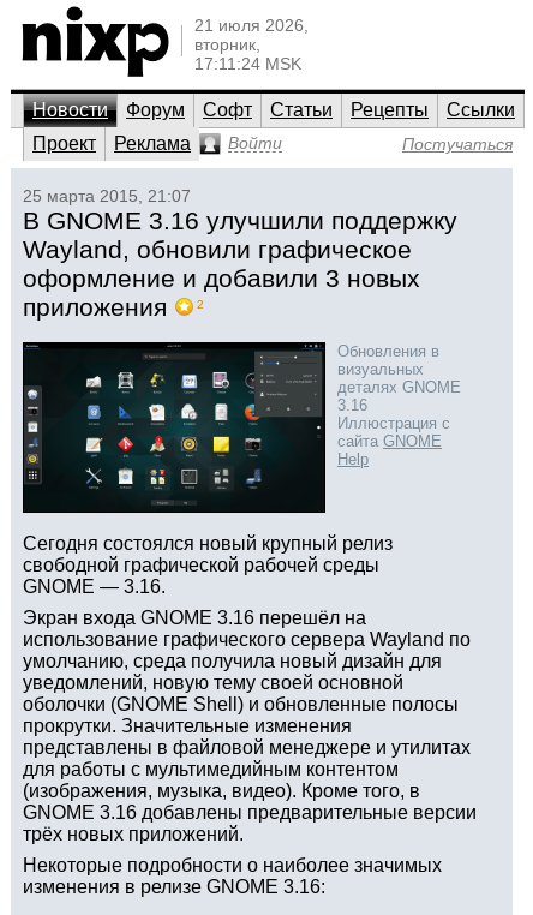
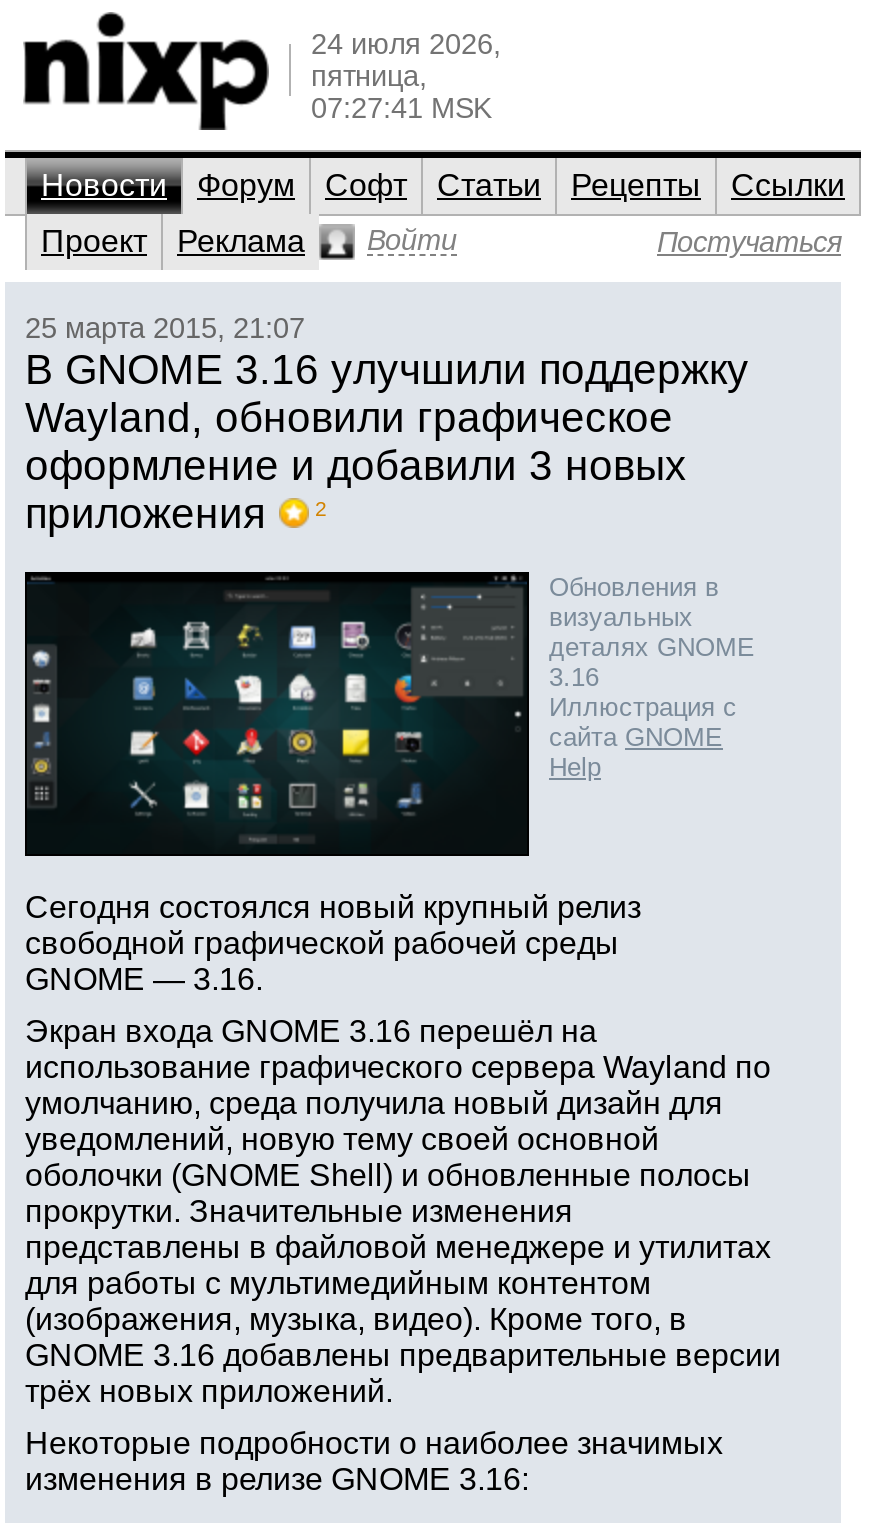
[194,16,309,73] 21 июля 2026, | вторник, | 17:11:24 MSK -> [311,28,501,124] 24 июля 2026, | пятница, | 07:27:41 MSK

